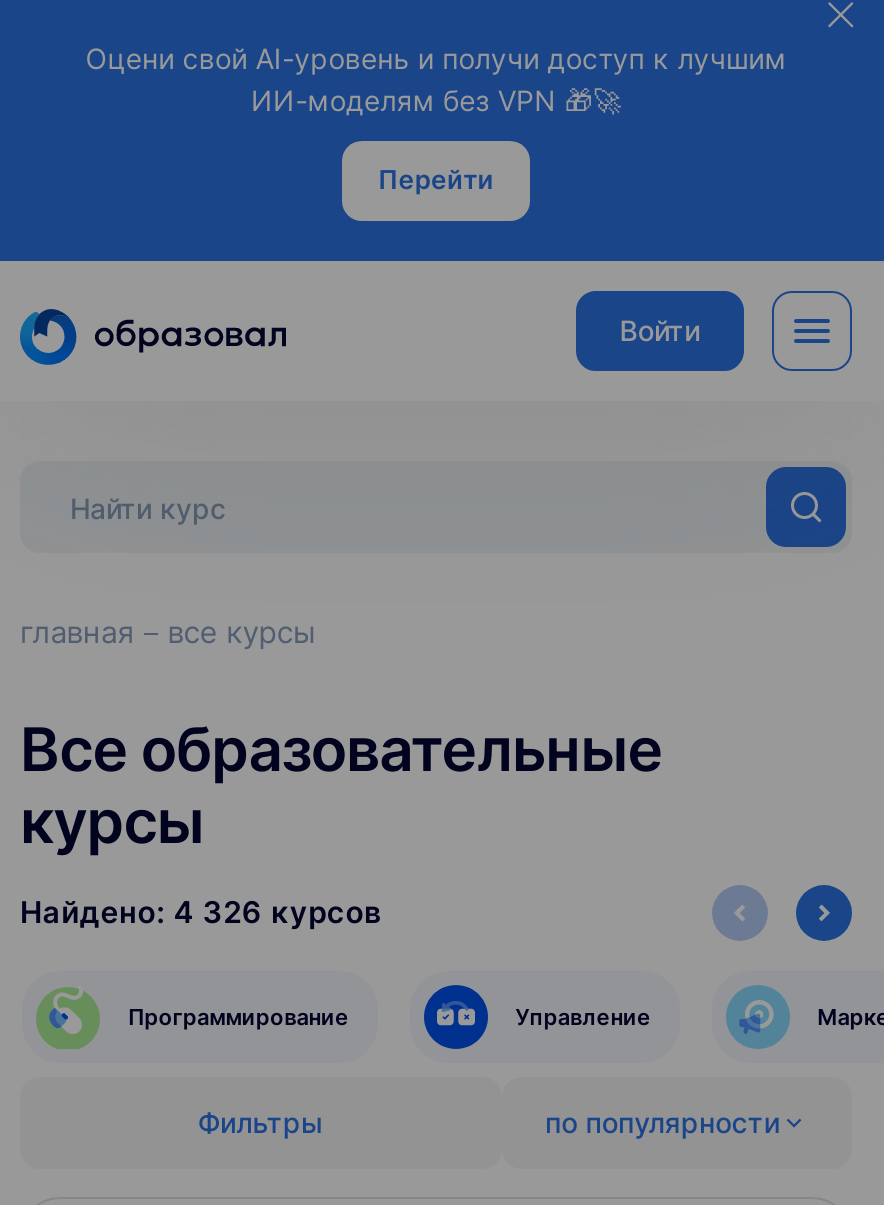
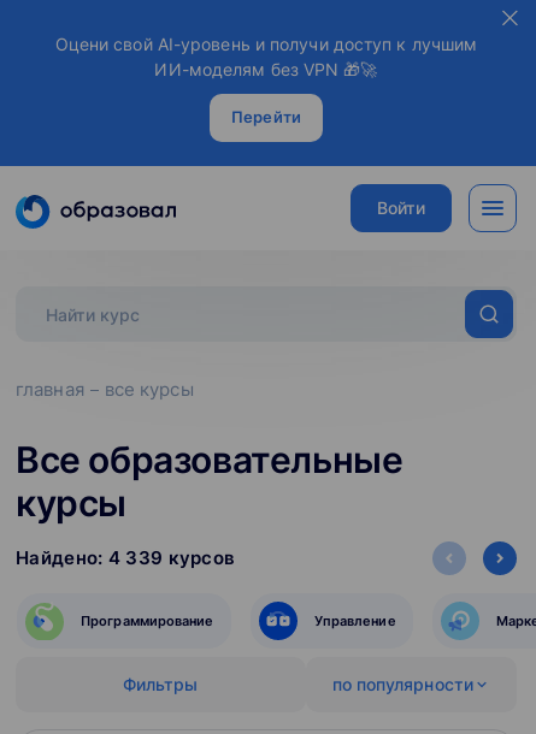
[20,893,383,931] Найдено: 4 326 ‌ курсов -> [16,546,235,569] Найдено: 4 339 ‌ курсов

